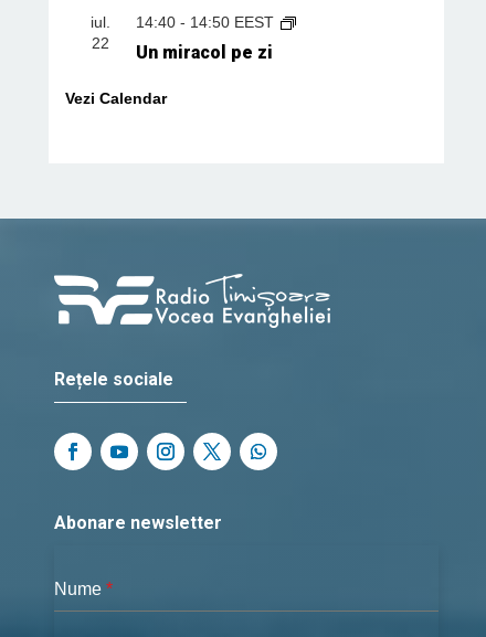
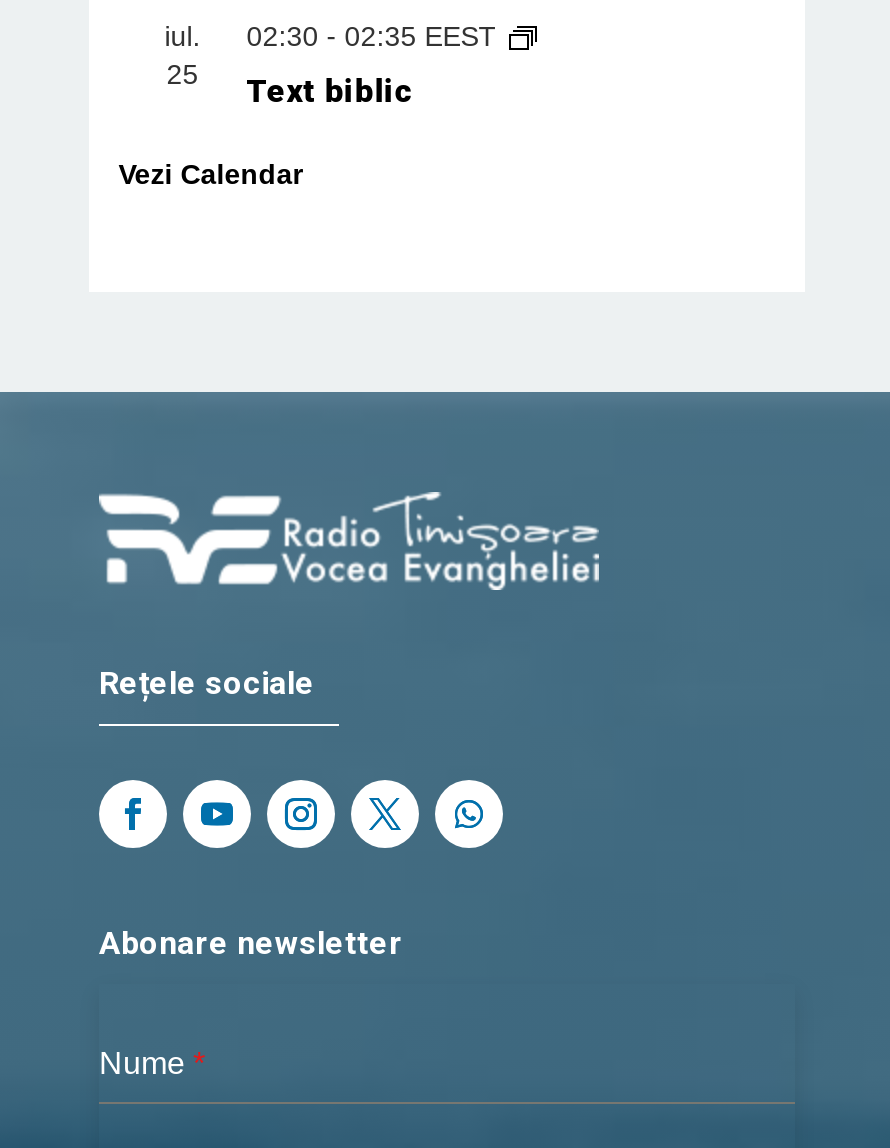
[90,13,278,31] iul. 14:40 - 14:50 EEST -> [165,20,505,52] iul. 02:30 - 02:35 EEST
[91,34,109,52] 22 -> [167,58,199,90] 25
[136,42,273,63] Un miracol pe zi -> [247,72,413,110] Text biblic

